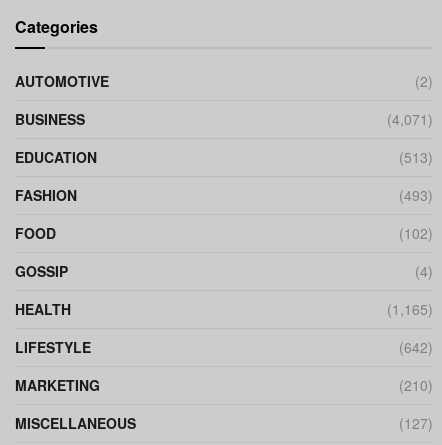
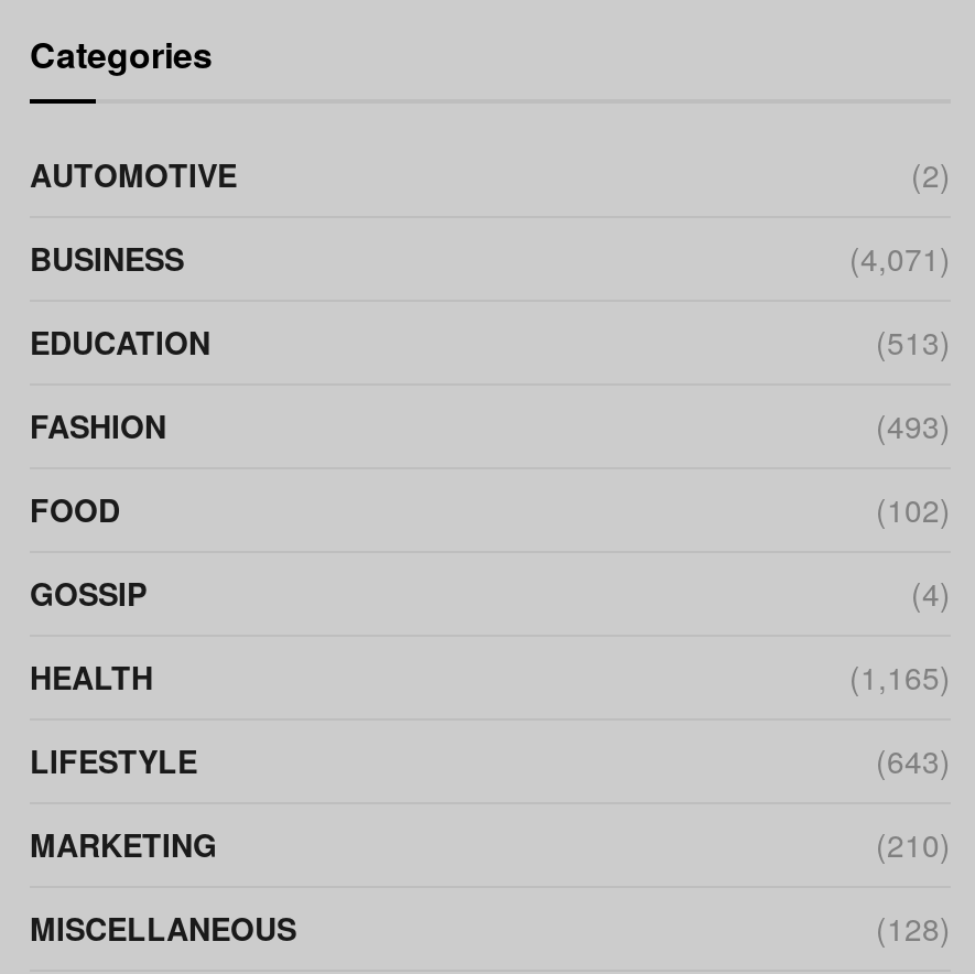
[399,337,433,357] (642) -> [876,738,951,782] (643)
[399,413,433,433] (127) -> [876,905,951,949] (128)

